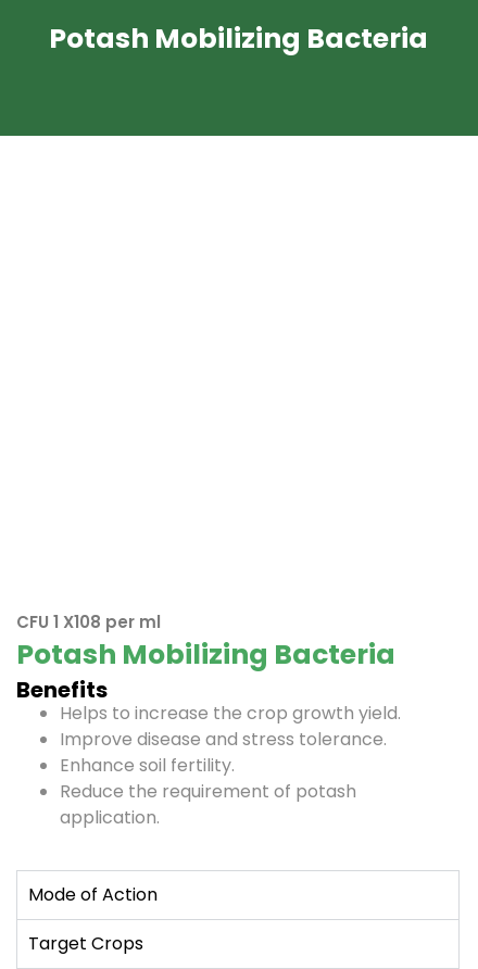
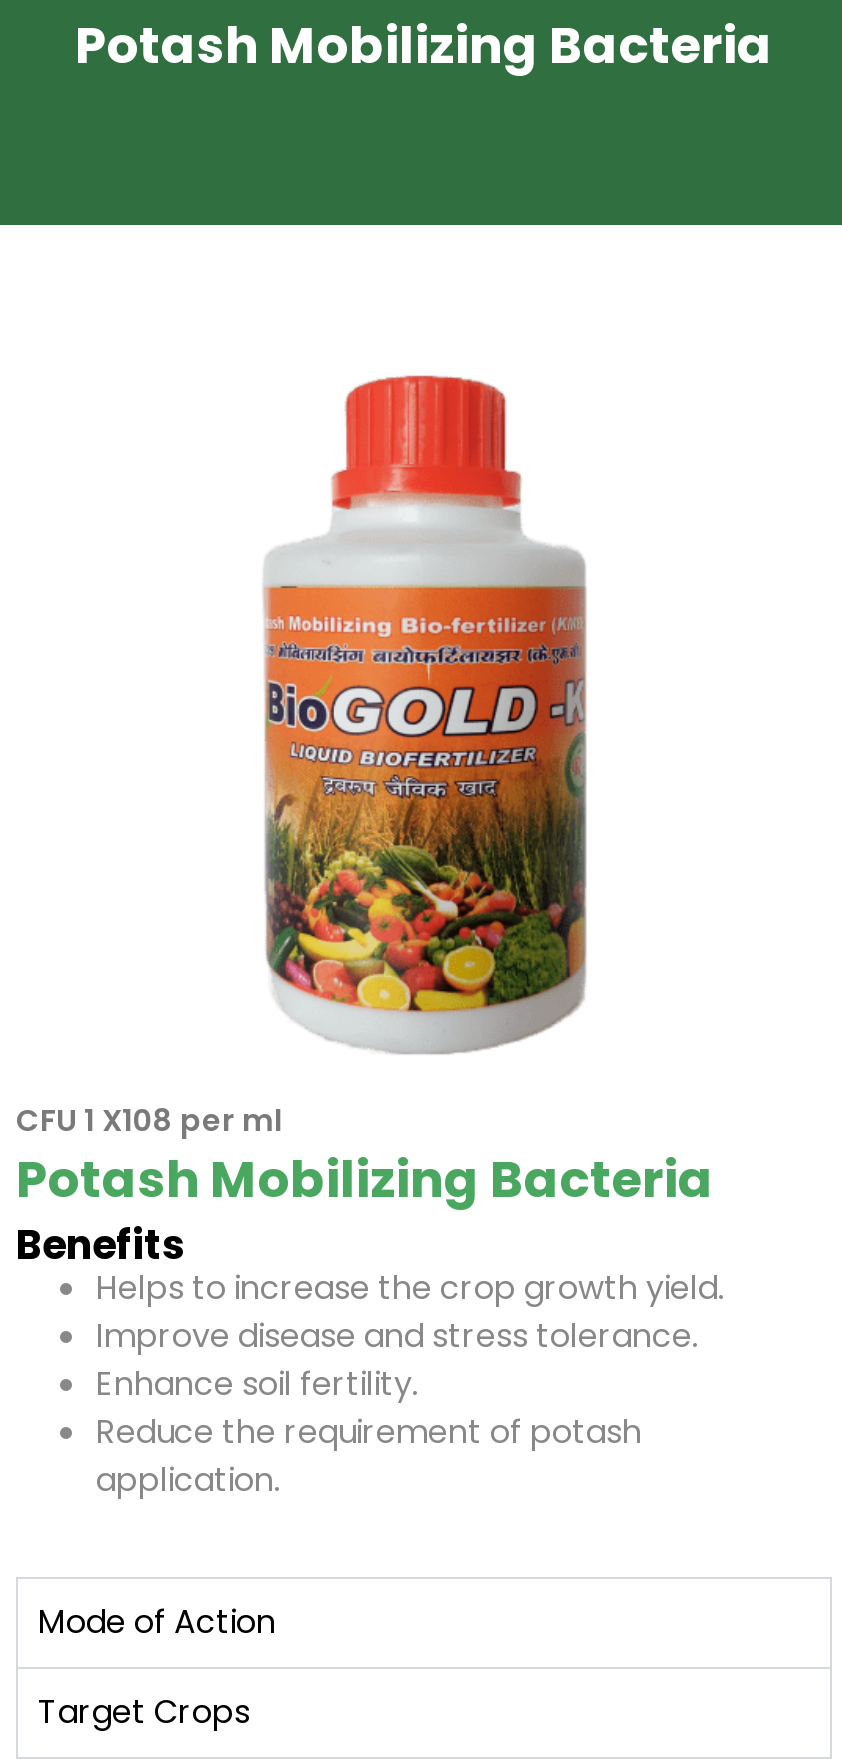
none -> [262,373,588,1055] [image]

